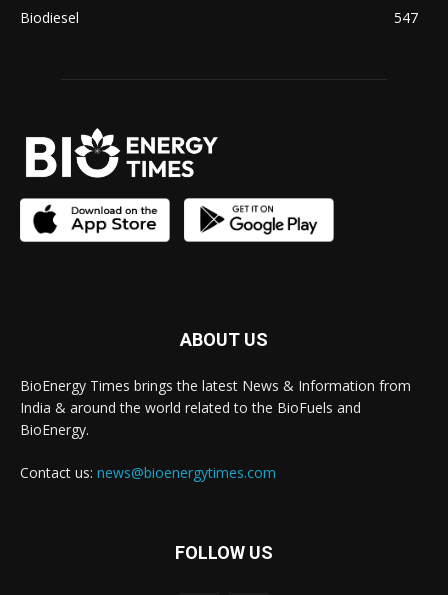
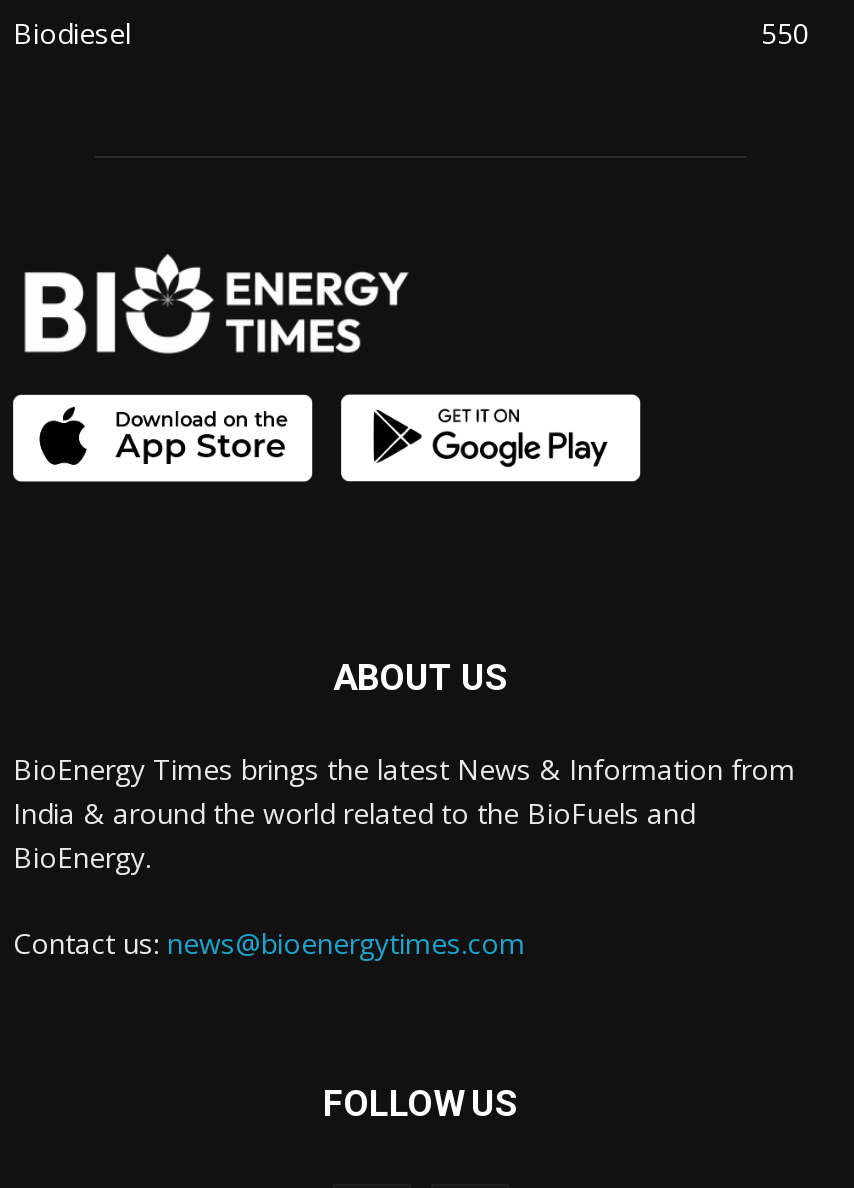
[394,8,418,27] 547 -> [761,15,809,53] 550

